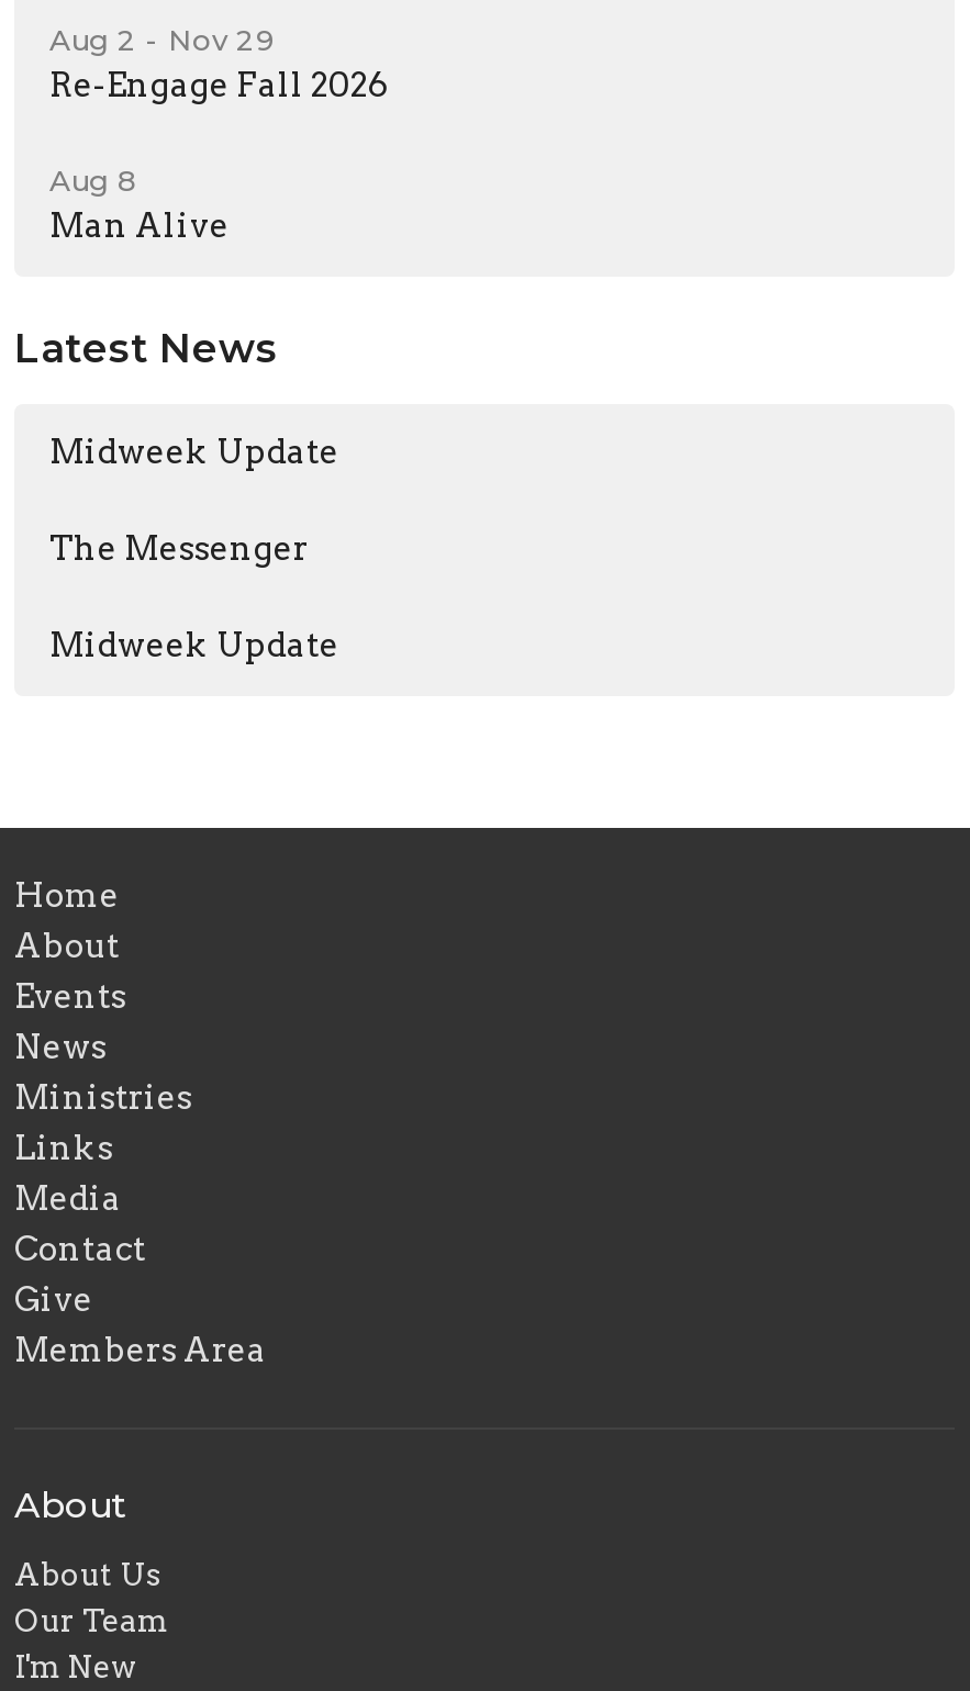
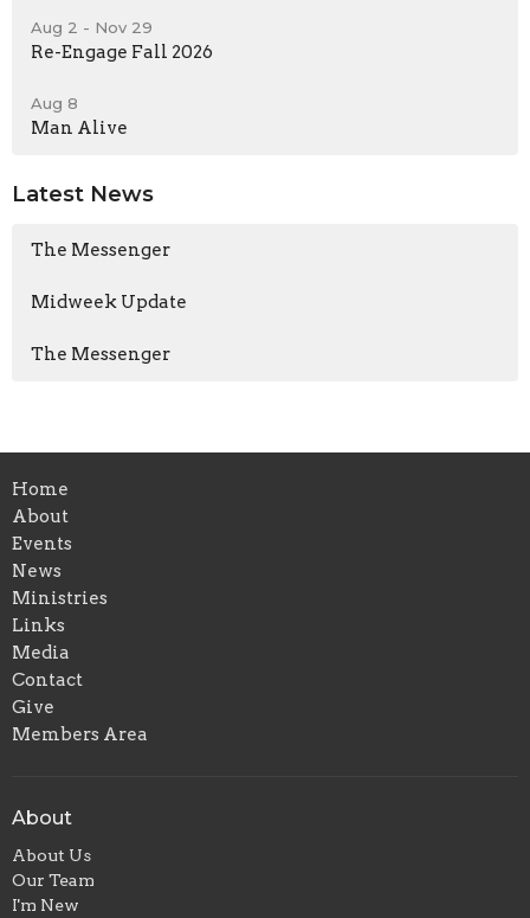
[49,434,339,473] Midweek Update -> none
moved [49,530,339,667] -> [31,240,187,313]: The Messenger | Midweek Update
none -> [31,344,170,365] The Messenger

